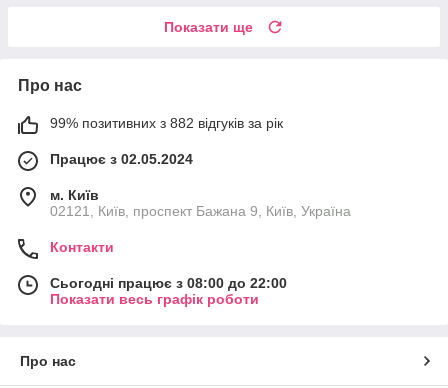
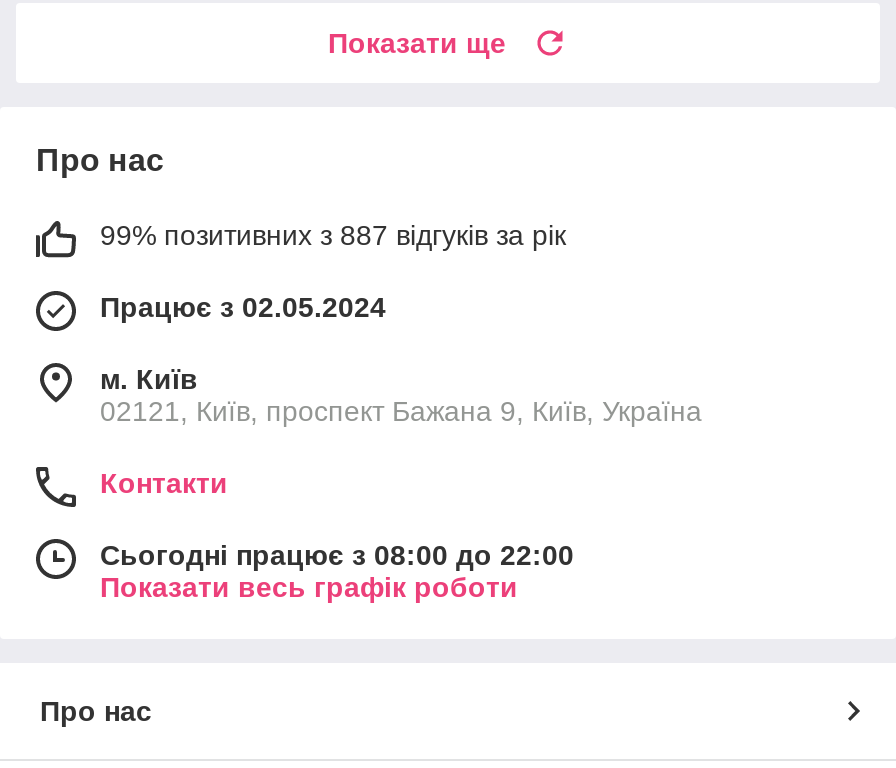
[50,115,283,131] 99% позитивних з 882 відгуків за рік -> [100,219,566,251] 99% позитивних з 887 відгуків за рік

